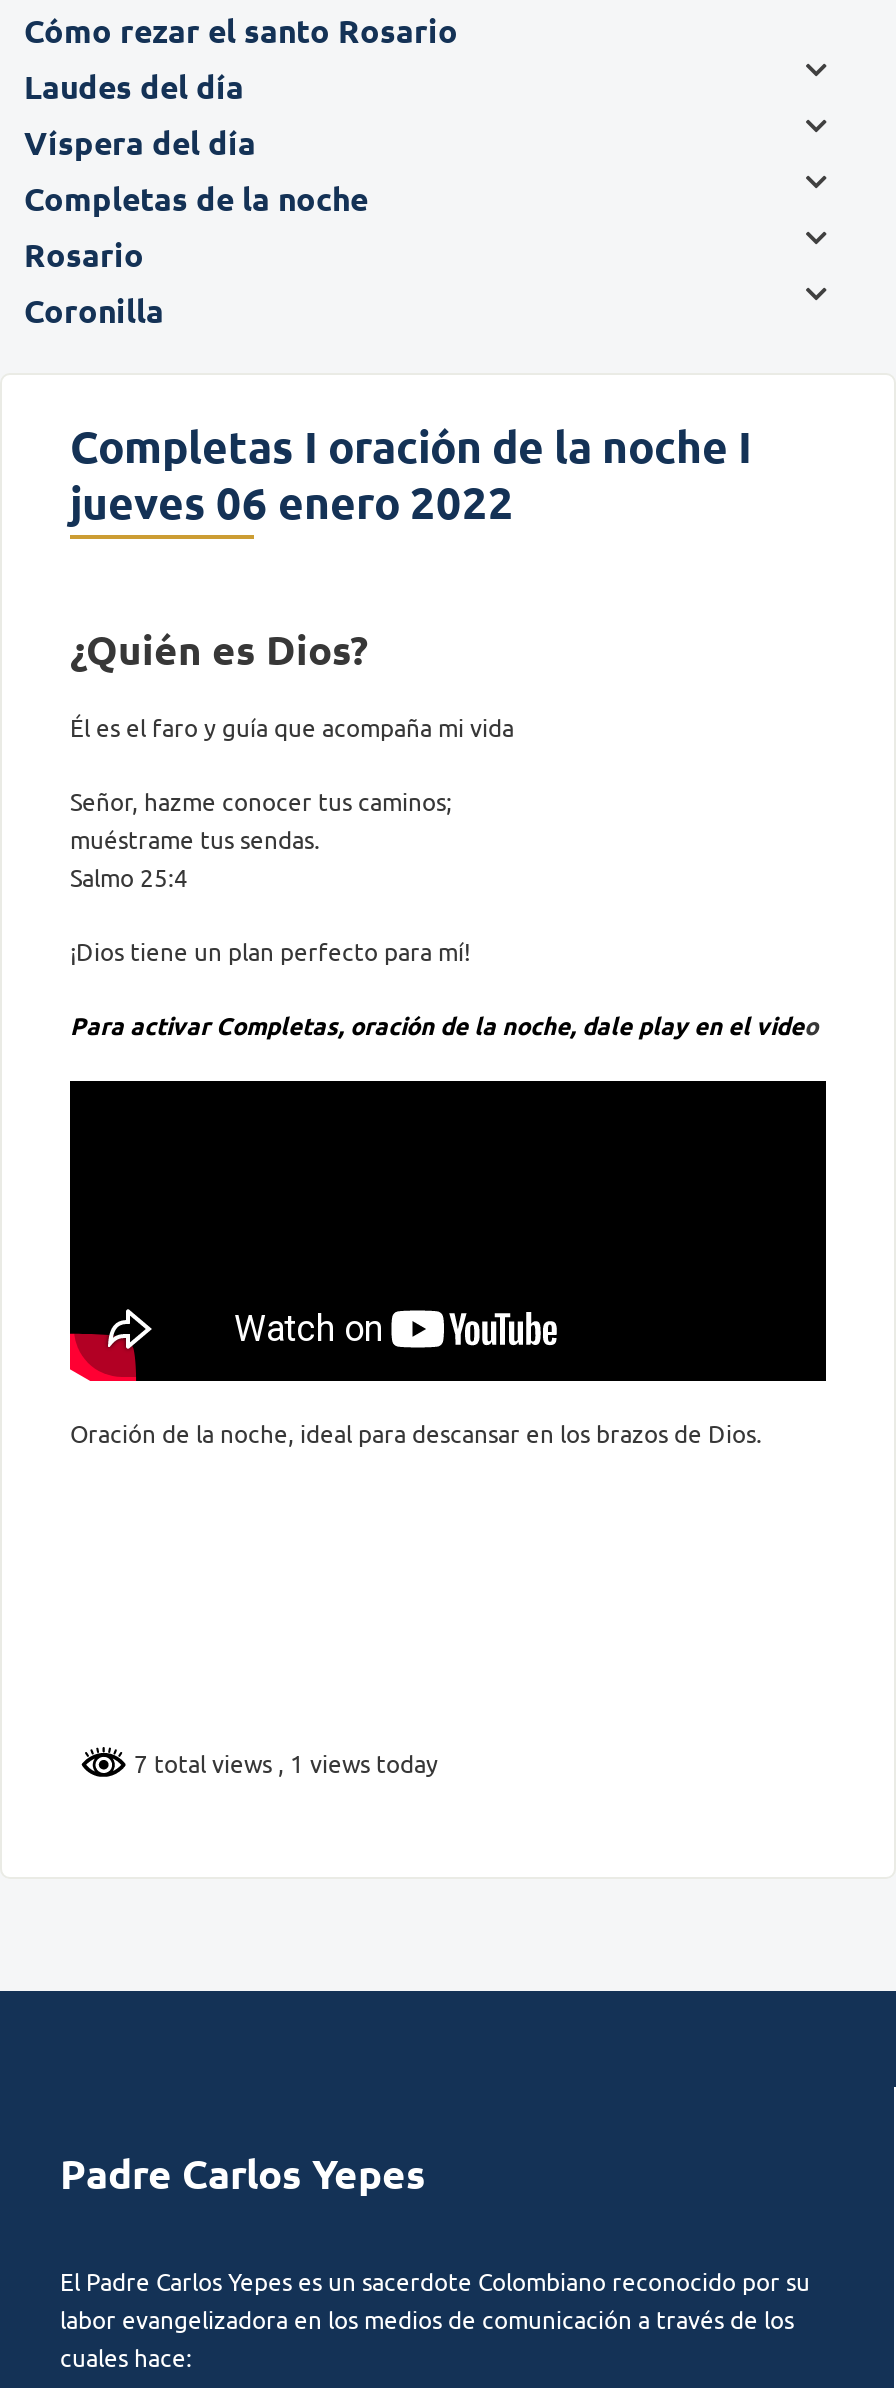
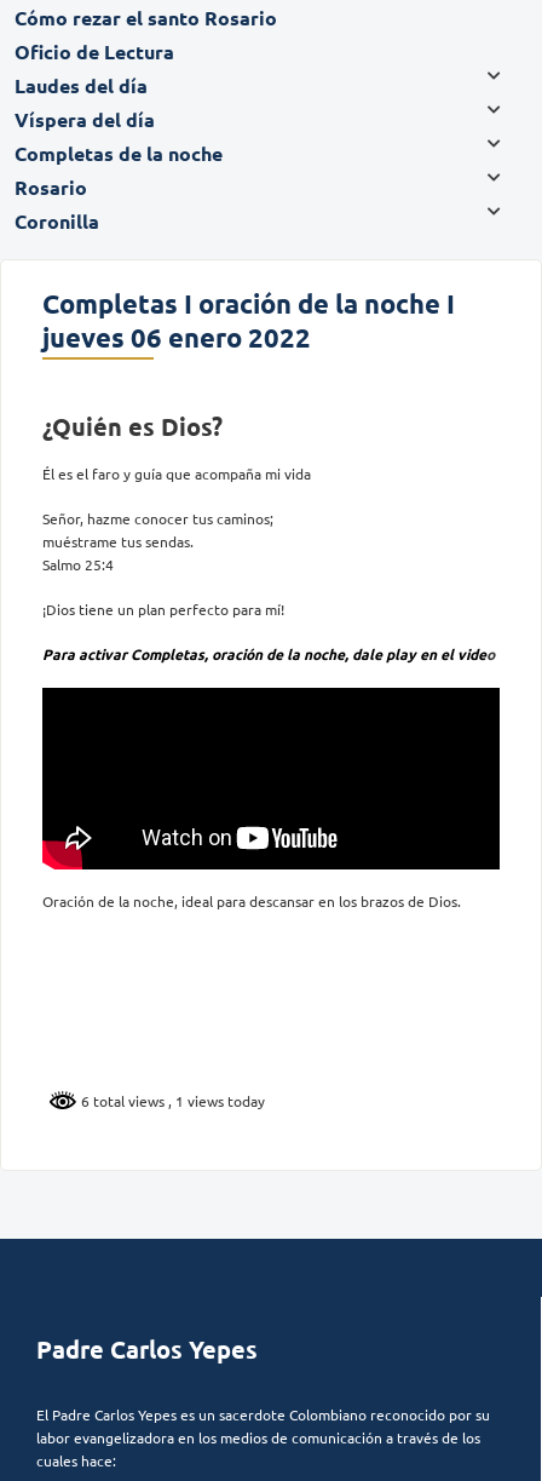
none -> [15,39,174,64] Oficio de Lectura
[128,1746,438,1778] 7 total views, 1 views today -> [77,1091,265,1110] 6 total views, 1 views today

